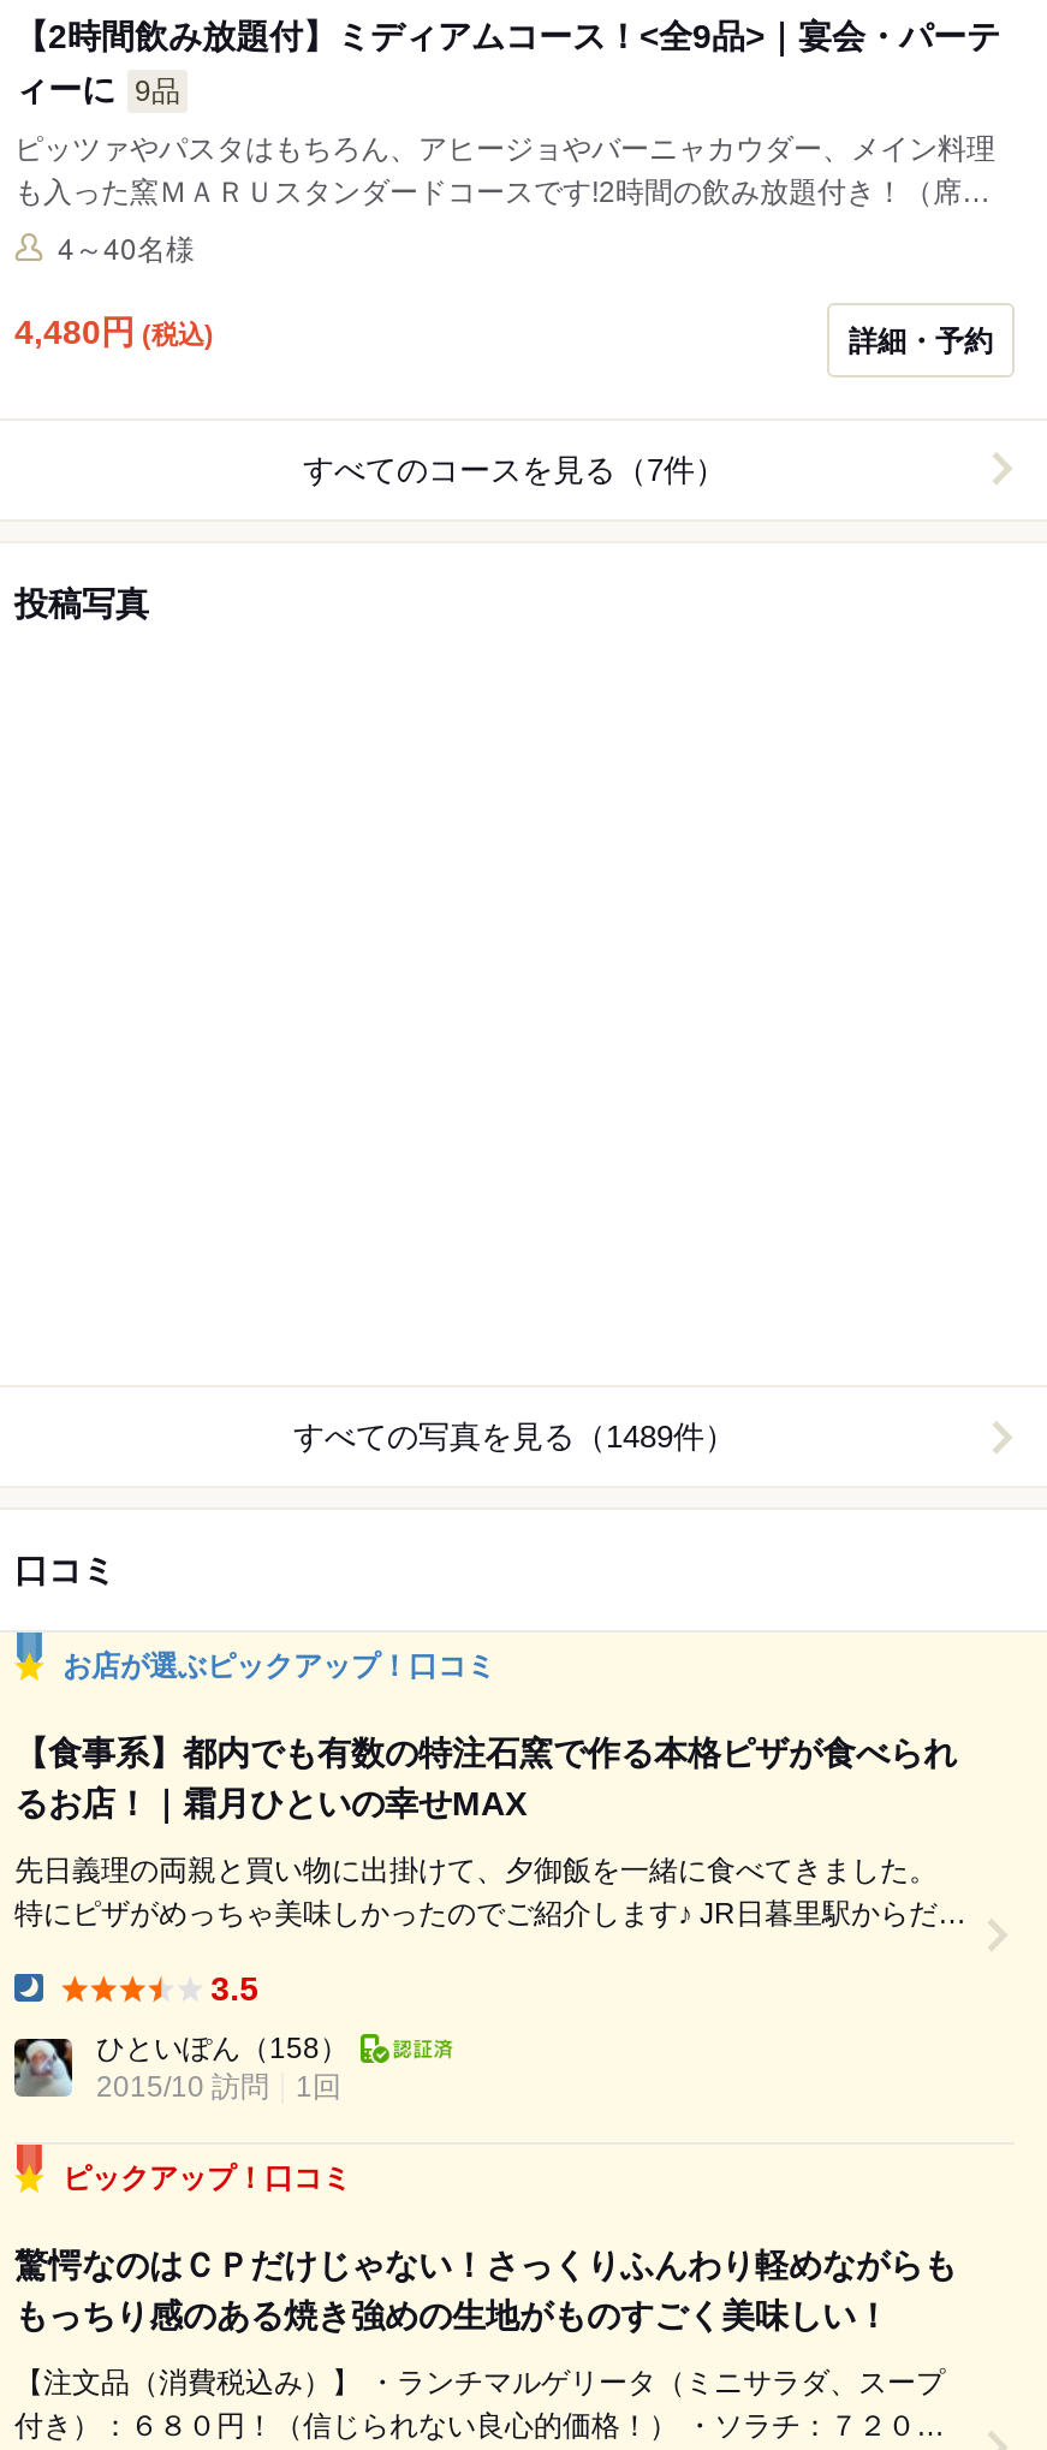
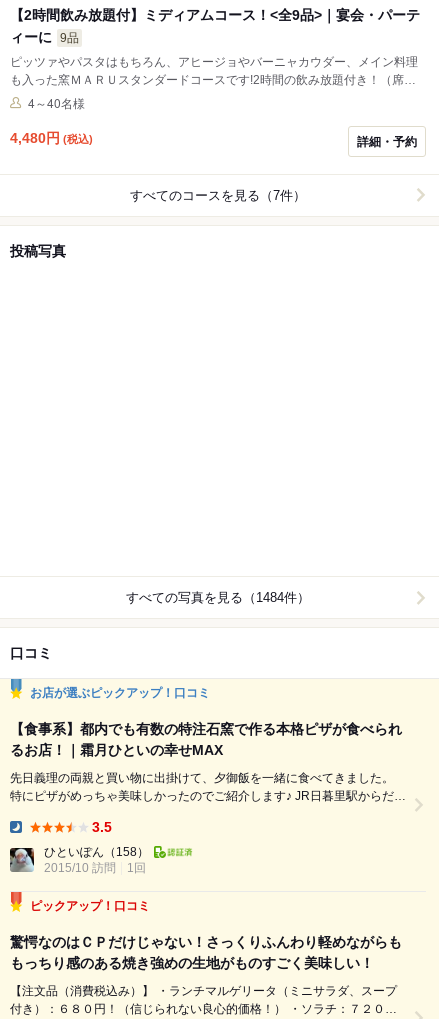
[293,1419,736,1455] すべての写真を見る（1489件） -> [126,590,310,605] すべての写真を見る（1484件）

